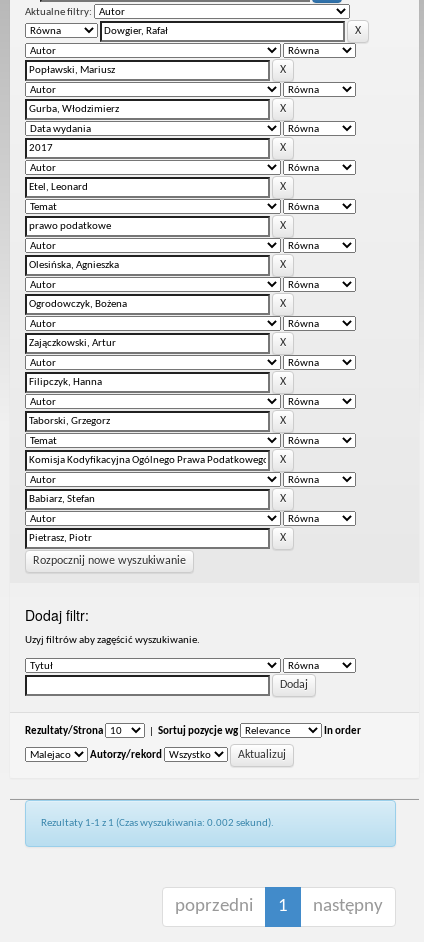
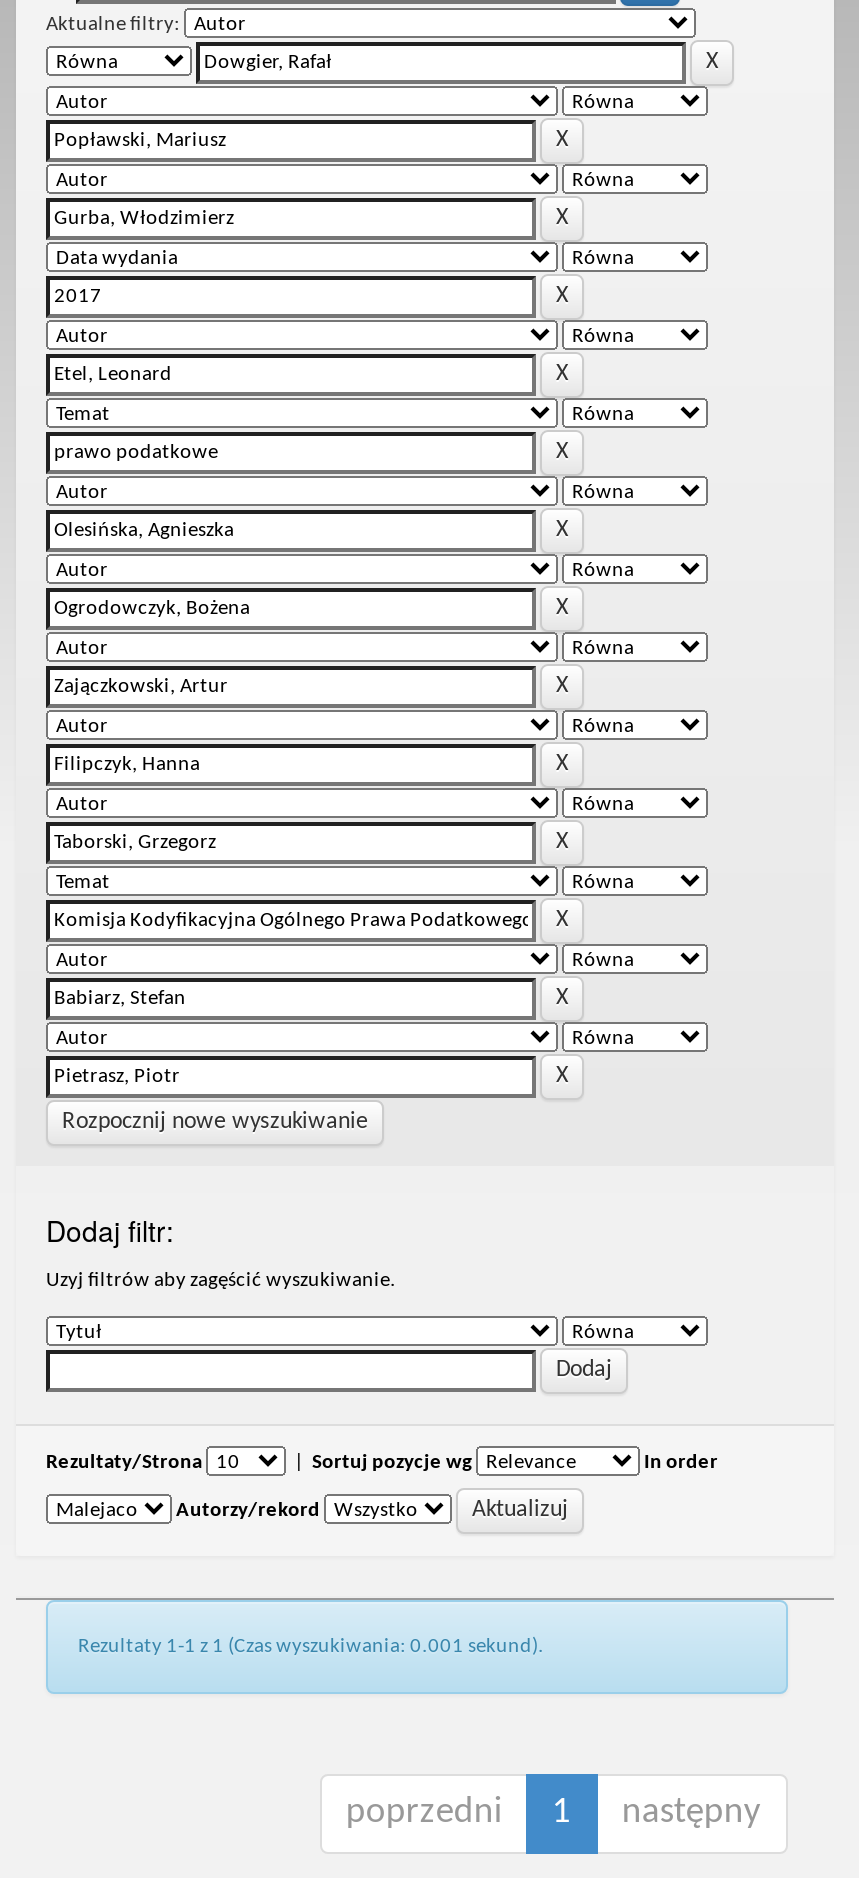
[41,818,274,829] Rezultaty 1-1 z 1 (Czas wyszukiwania: 0.002 sekund). -> [78,1636,544,1658] Rezultaty 1-1 z 1 (Czas wyszukiwania: 0.001 sekund).

